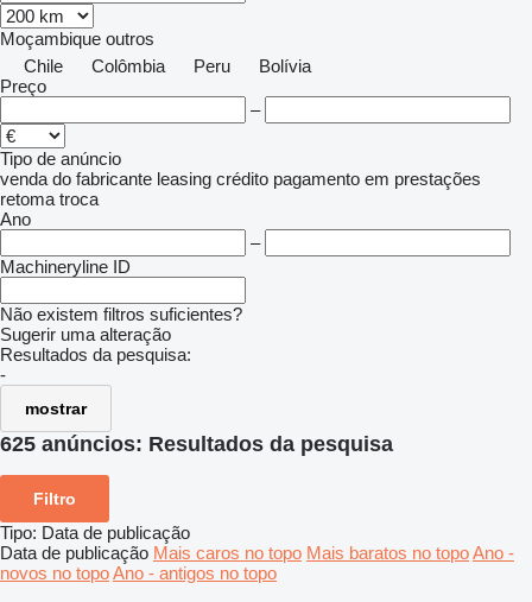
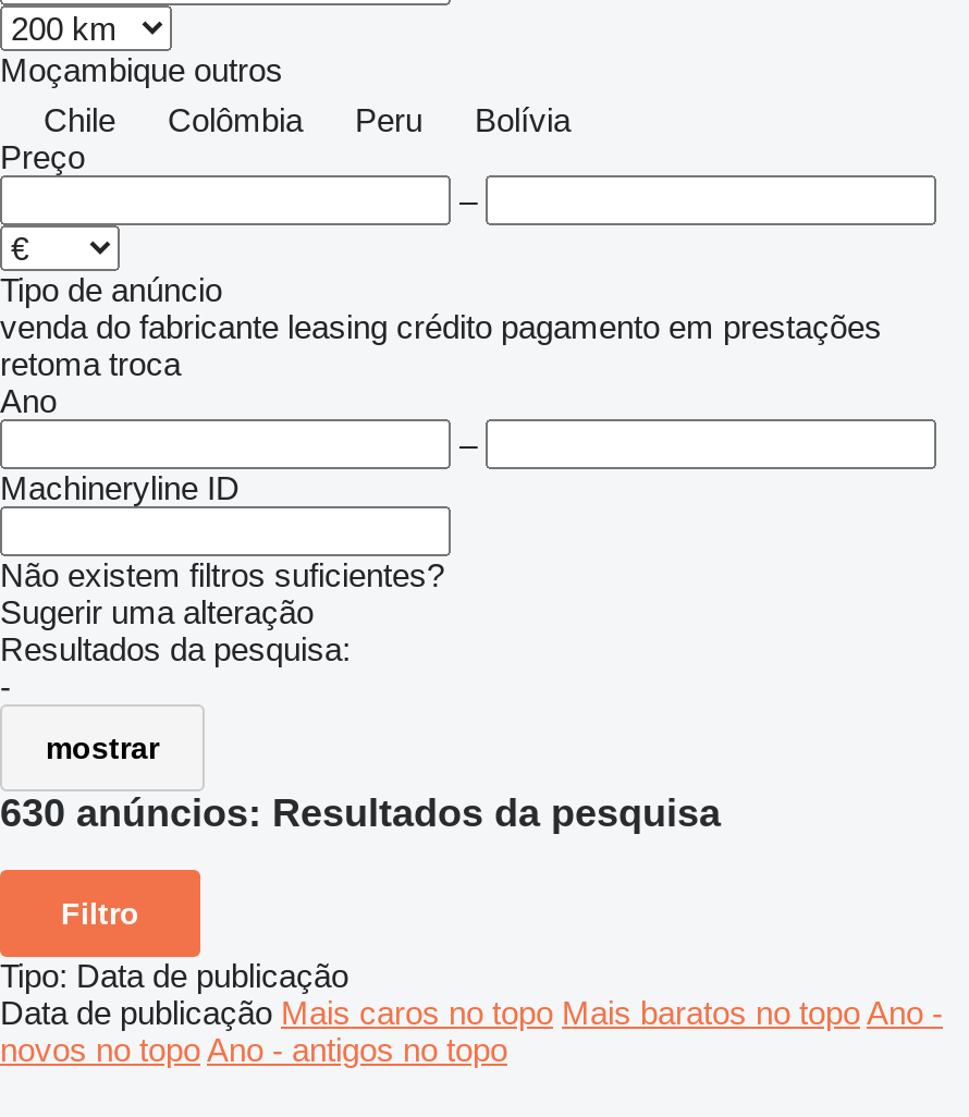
[0,432,393,456] 625 anúncios: Resultados da pesquisa -> [0,791,721,835] 630 anúncios: Resultados da pesquisa

